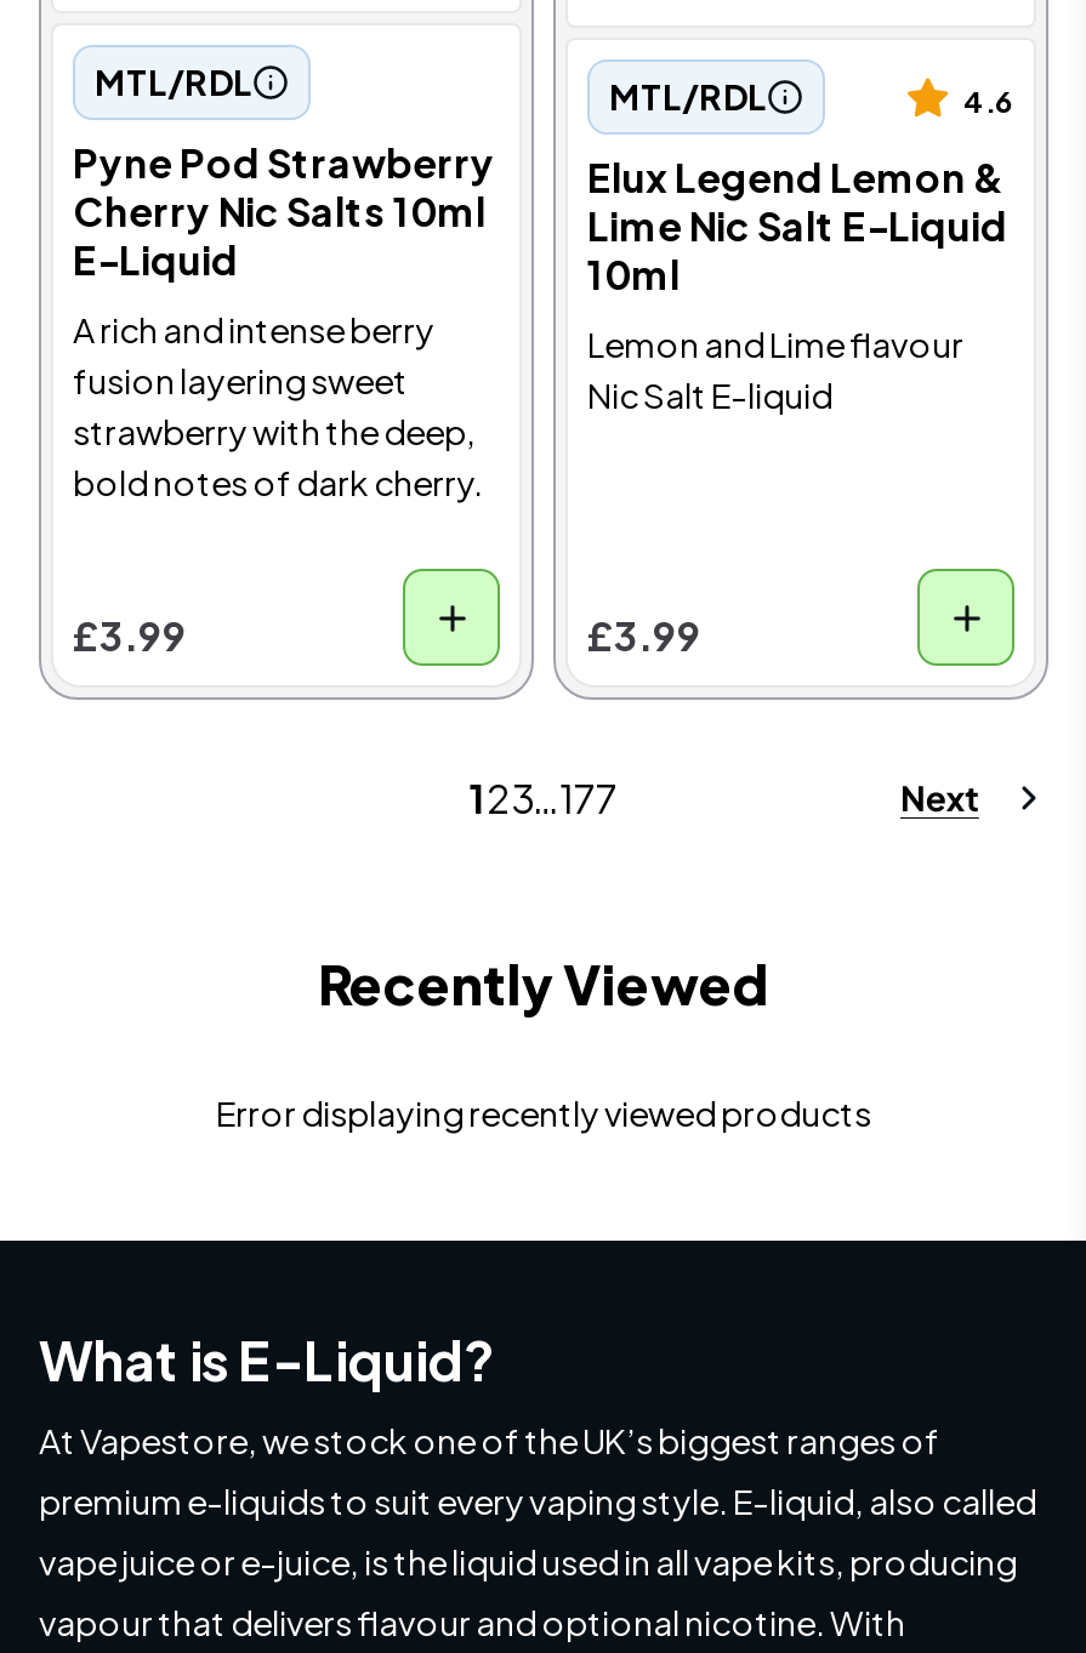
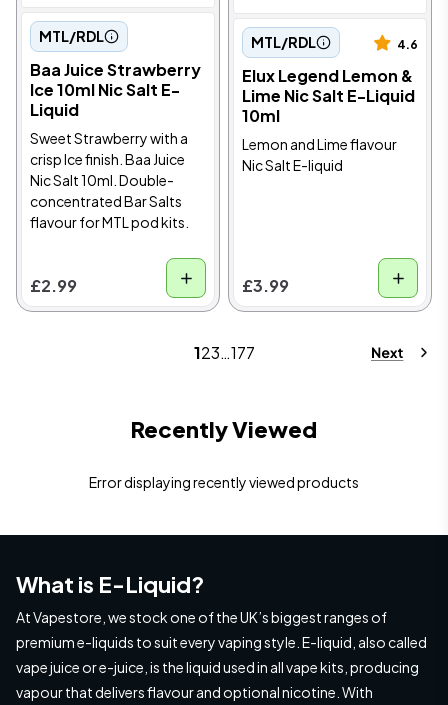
[73,138,495,505] Pyne Pod Strawberry | Cherry Nic Salts 10ml | E-Liquid | A rich and intense berry | fusion layering sweet | strawberry with the deep, | bold notes of dark cherry. -> [30,59,201,231] Baa Juice Strawberry | Ice 10ml Nic Salt E- | Liquid | Sweet Strawberry with a | crisp Ice finish. Baa Juice | Nic Salt 10ml. Double- | concentrated Bar Salts | flavour for MTL pod kits.
[73,611,187,662] £3.99 -> [30,275,77,296] £2.99

